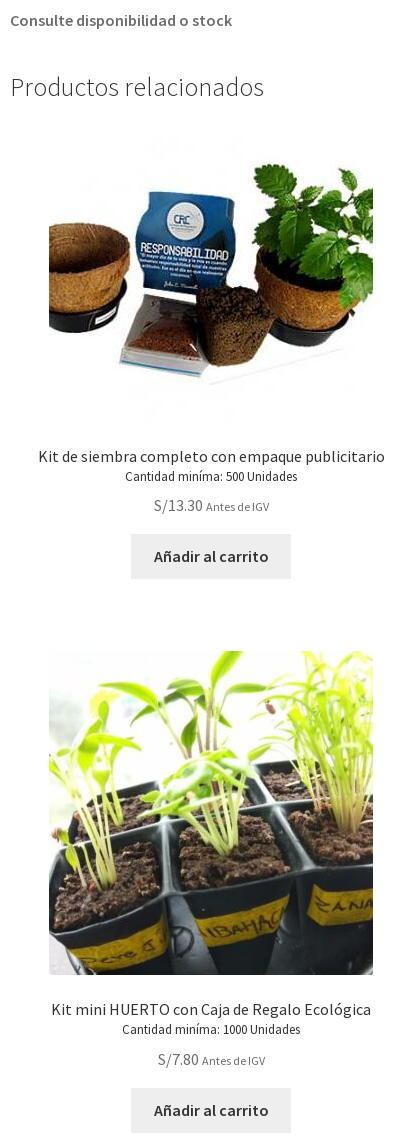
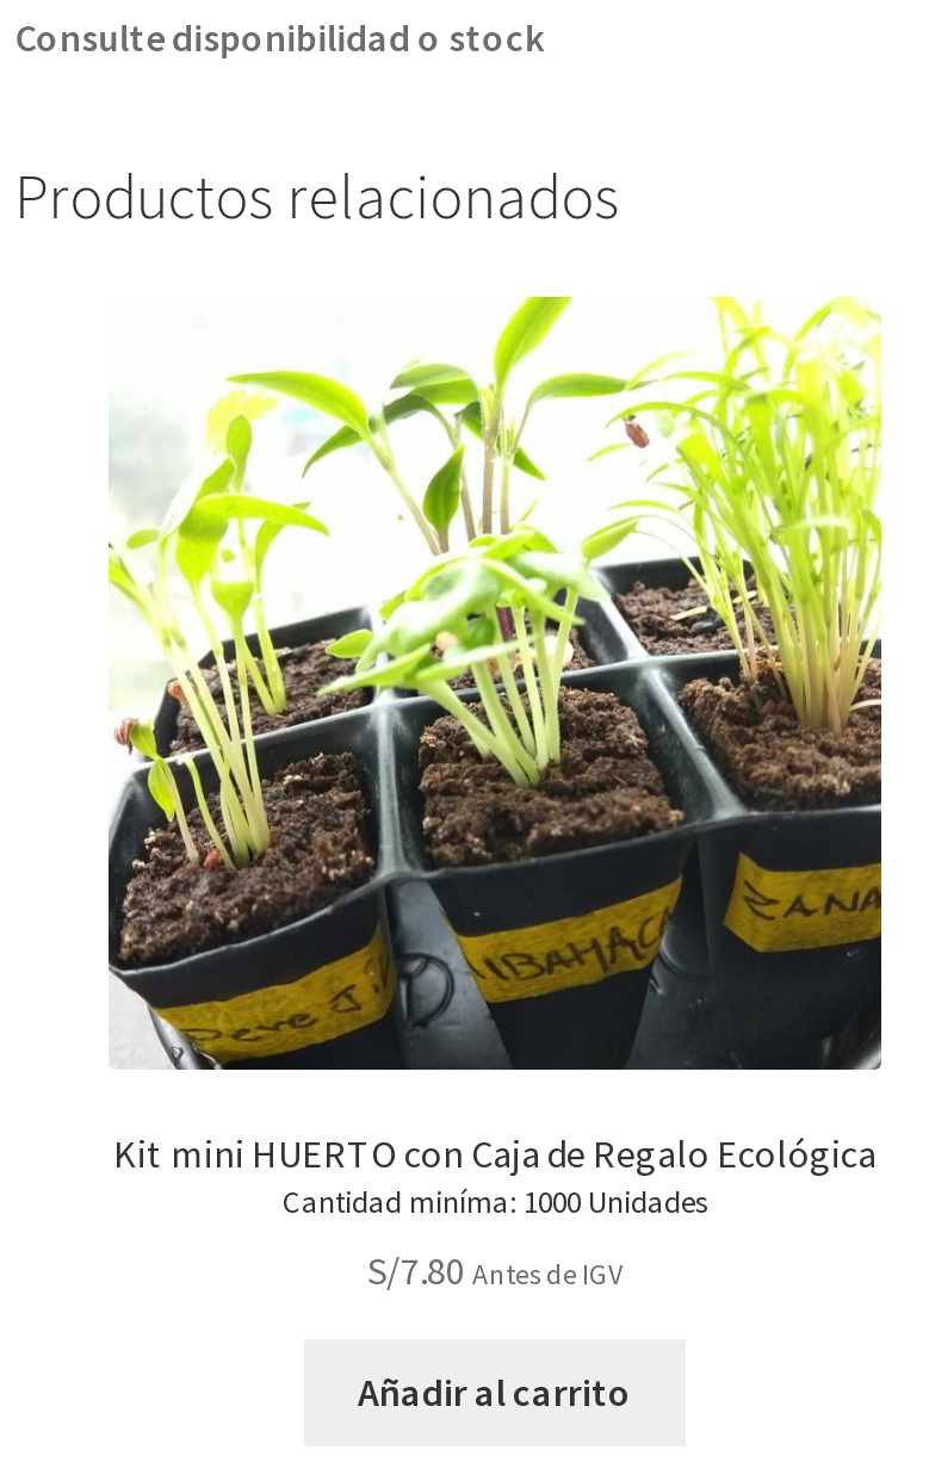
[48,163,374,378] [image] -> none
[37,446,384,566] Kit de siembra completo con empaque publicitario | Cantidad miníma: 500 Unidades | S/13.30 Antes de IGV | Añadir al carrito -> none

